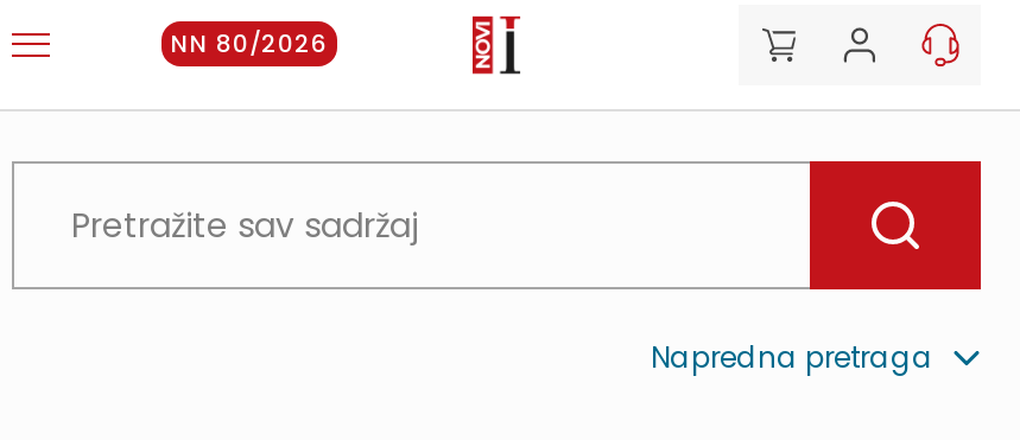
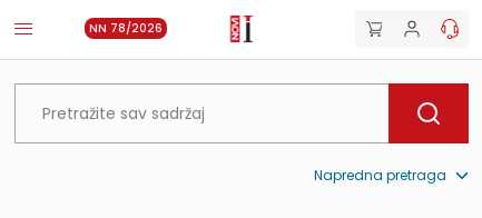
[171,26,328,62] NN 80/2026 -> [89,20,163,37] NN 78/2026

